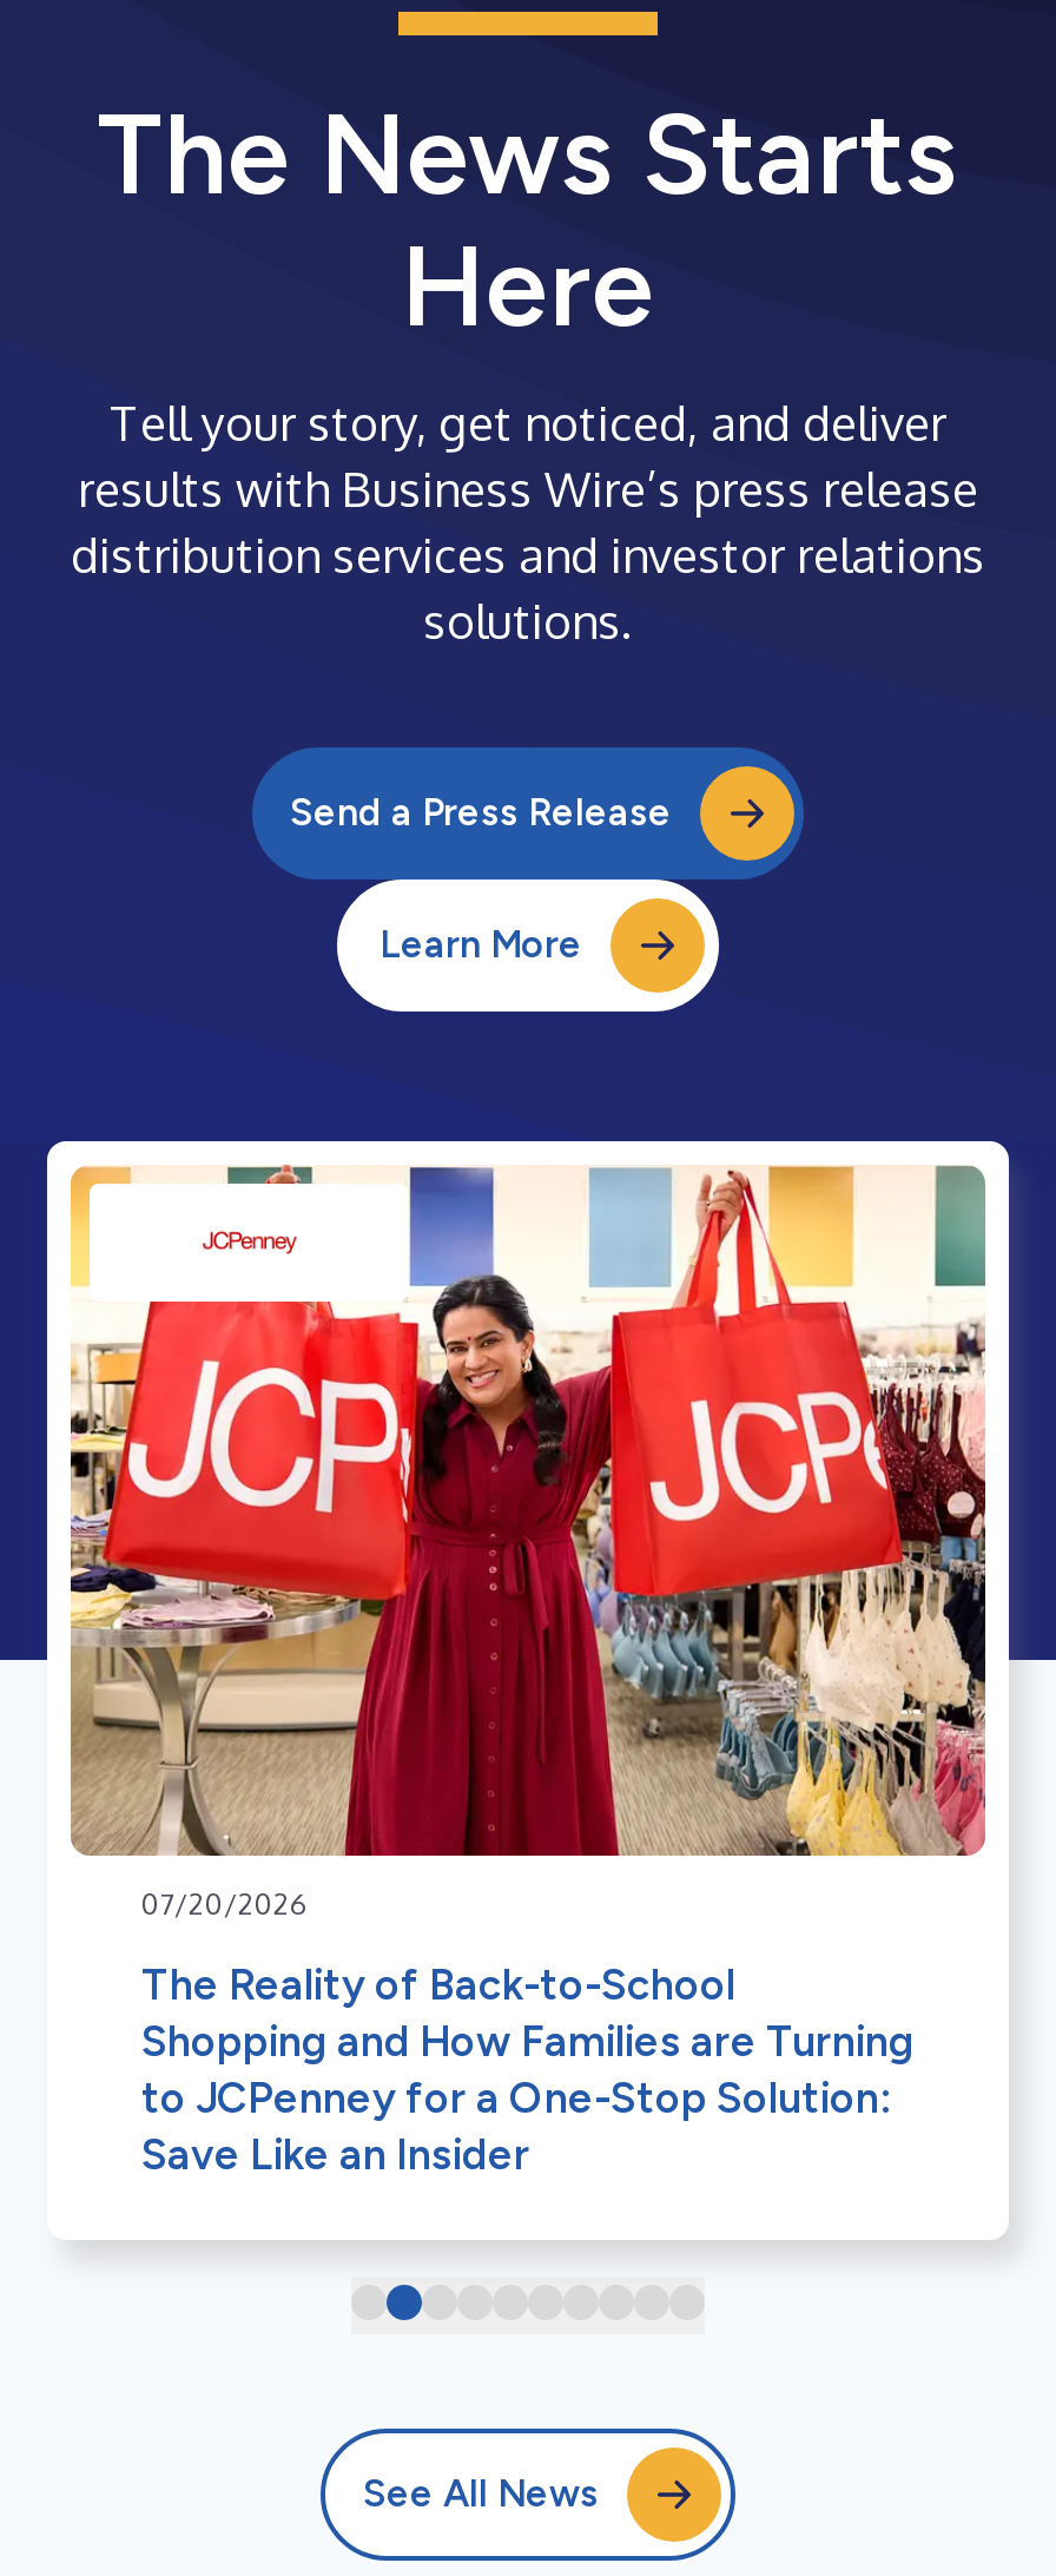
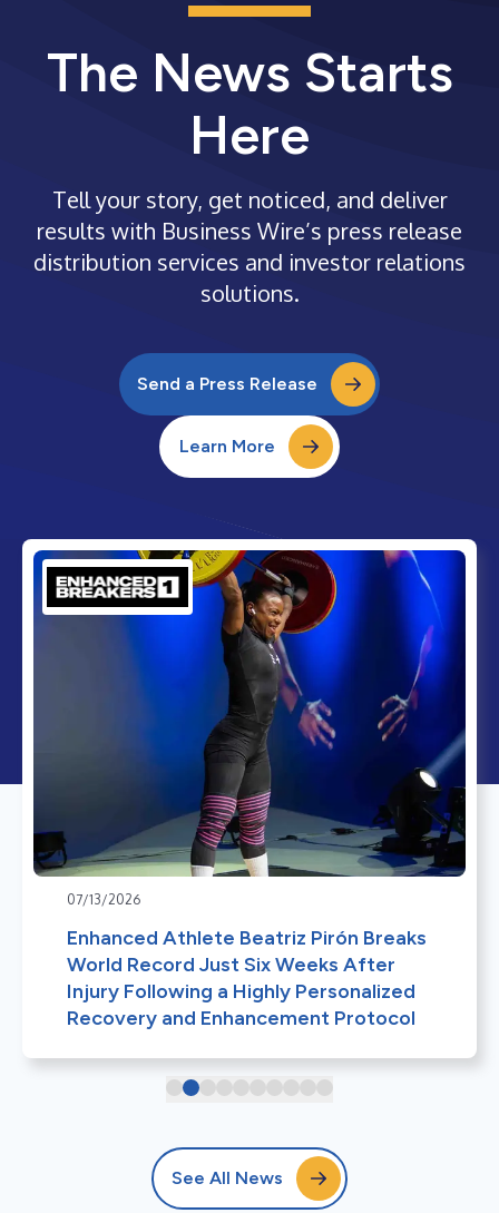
[68,1162,988,1921] [image] | 07/20/2026 -> [32,549,467,908] [image] | 07/13/2026
[141,1959,915,2181] The Reality of Back-to-School | Shopping and How Families are Turning | to JCPenney for a One-Stop Solution: | Save Like an Insider -> [67,926,427,1030] Enhanced Athlete Beatriz Pirón Breaks | World Record Just Six Weeks After | Injury Following a Highly Personalized | Recovery and Enhancement Protocol

